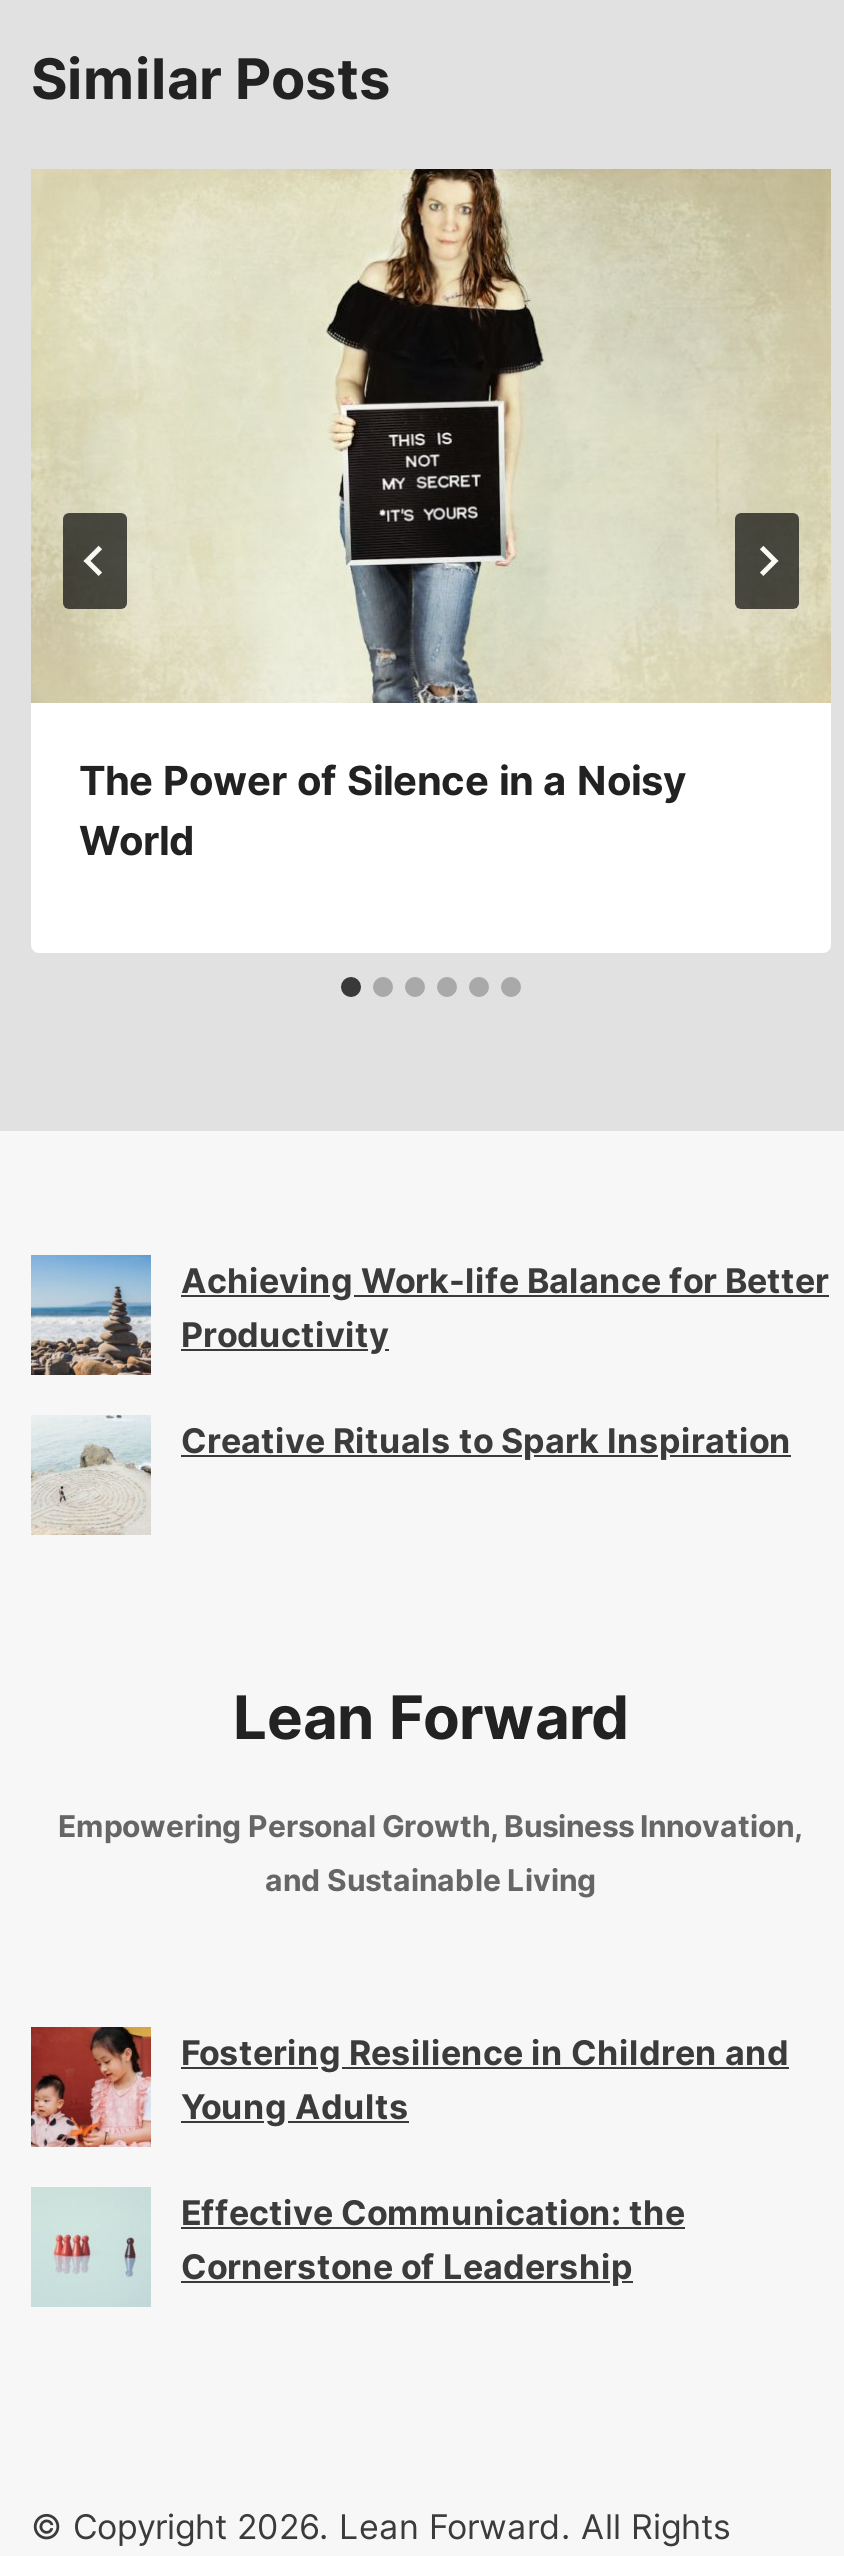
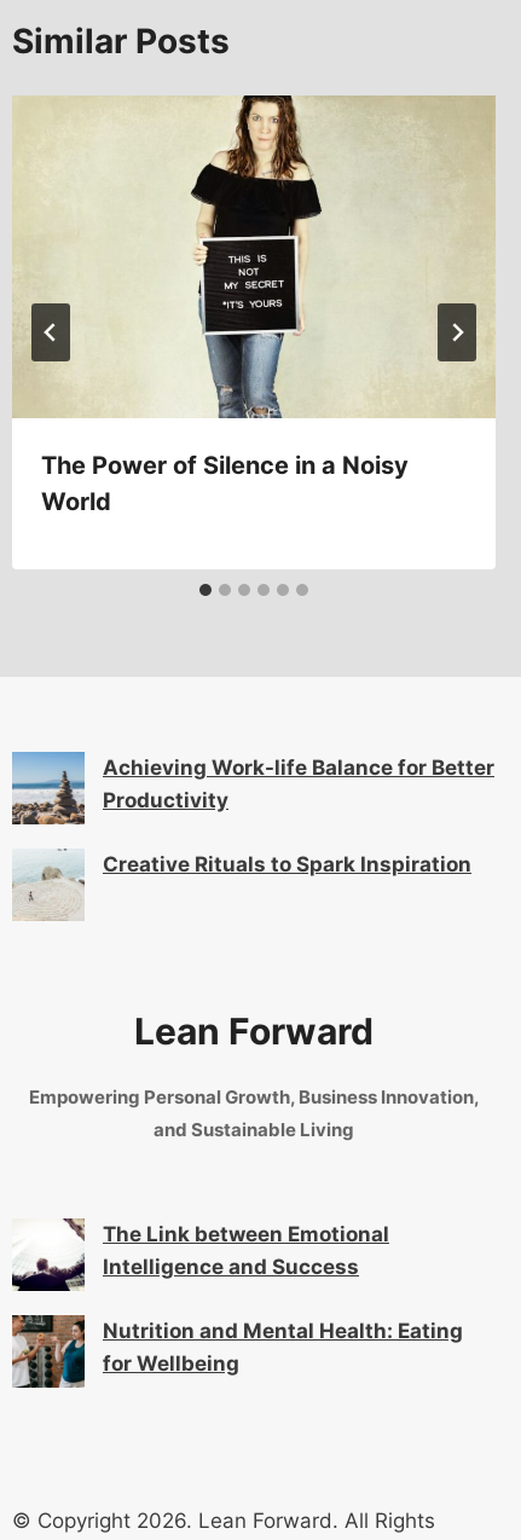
[29,2025,789,2149] [image] | Fostering Resilience in Children and | Young Adults -> [11,1218,389,1292] [image] | The Link between Emotional | Intelligence and Success
[31,2187,685,2307] [image] | Effective Communication: the | Cornerstone of Leadership -> [11,1314,463,1389] [image] | Nutrition and Mental Health: Eating | for Wellbeing

